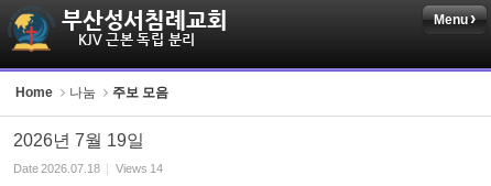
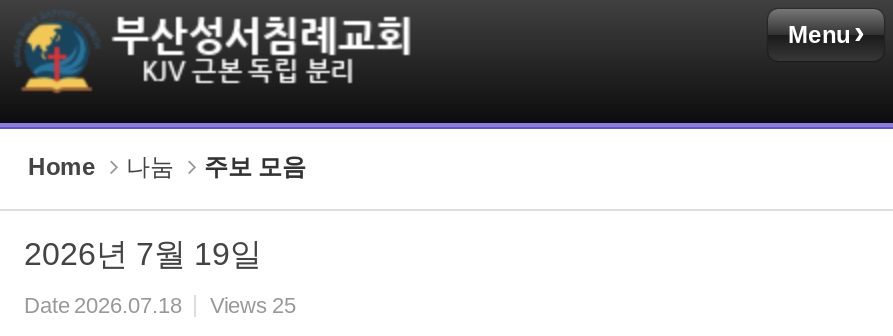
[13,162,163,175] Date 2026.07.18 Views 14 -> [24,293,296,317] Date 2026.07.18 Views 25

